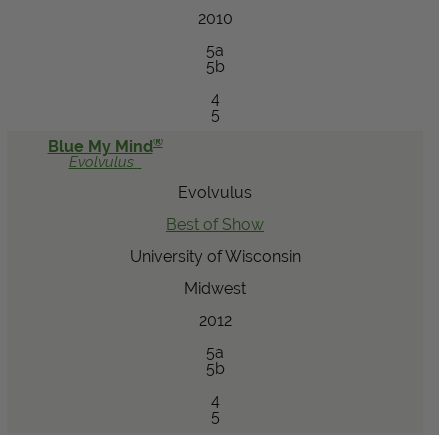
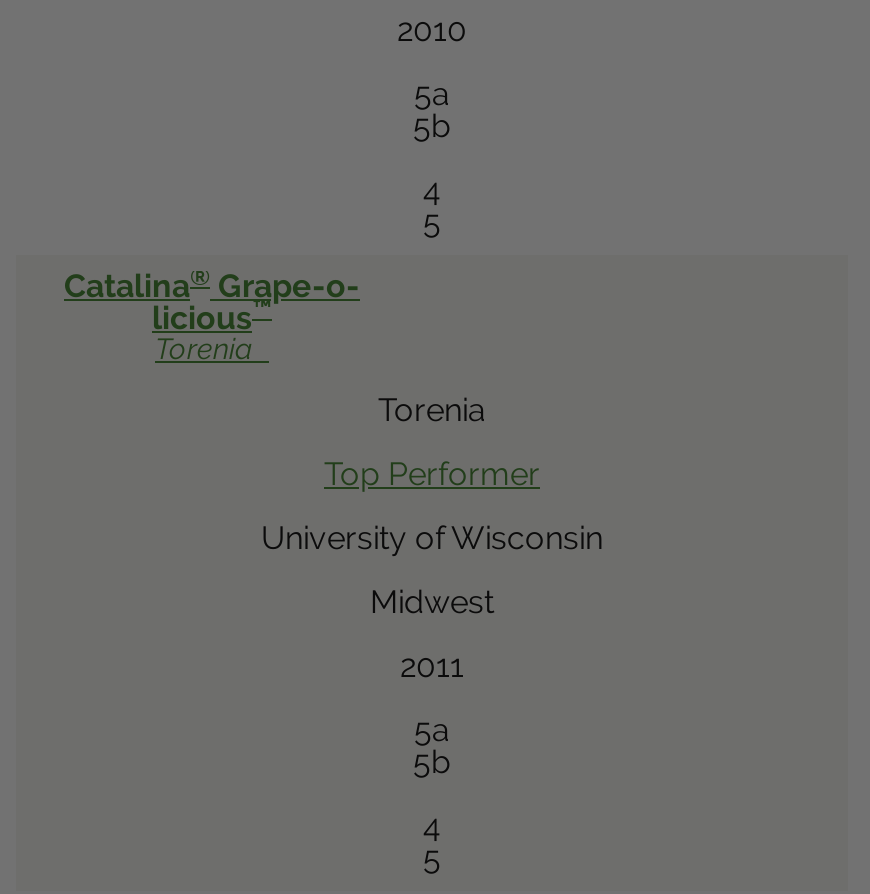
[47,135,162,170] Blue My Mind® | Evolvulus -> [64,264,360,366] Catalina® Grape-o- | licious™ | Torenia
[178,183,252,202] Evolvulus -> [378,392,486,430] Torenia
[166,215,264,234] Best of Show -> [324,456,540,494] Top Performer
[198,311,231,330] 2012 -> [400,648,464,686] 2011

